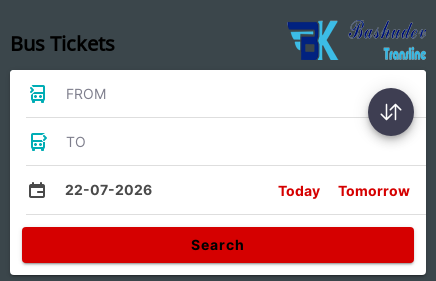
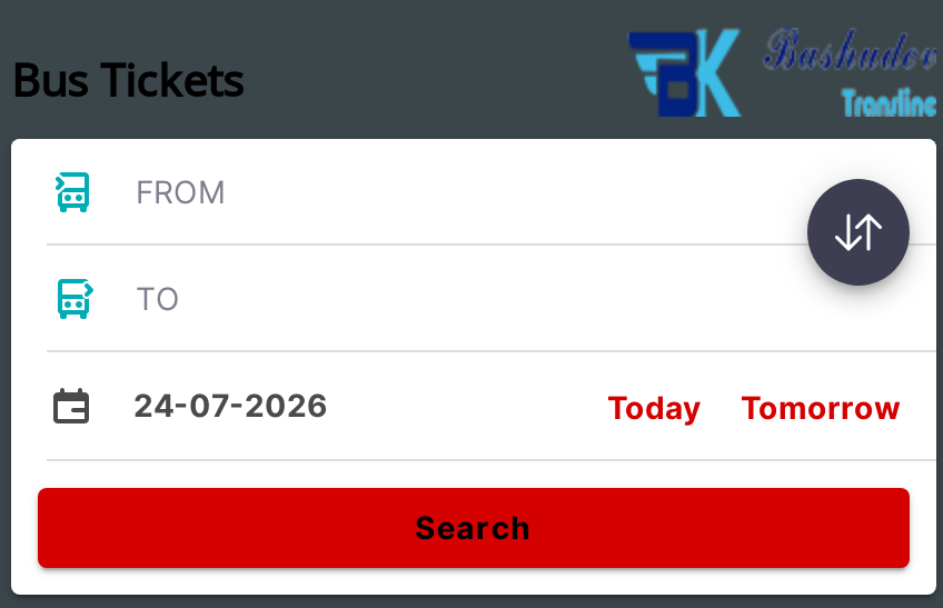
[65,181,152,198] 22-07-2026 -> [133,386,327,423] 24-07-2026

